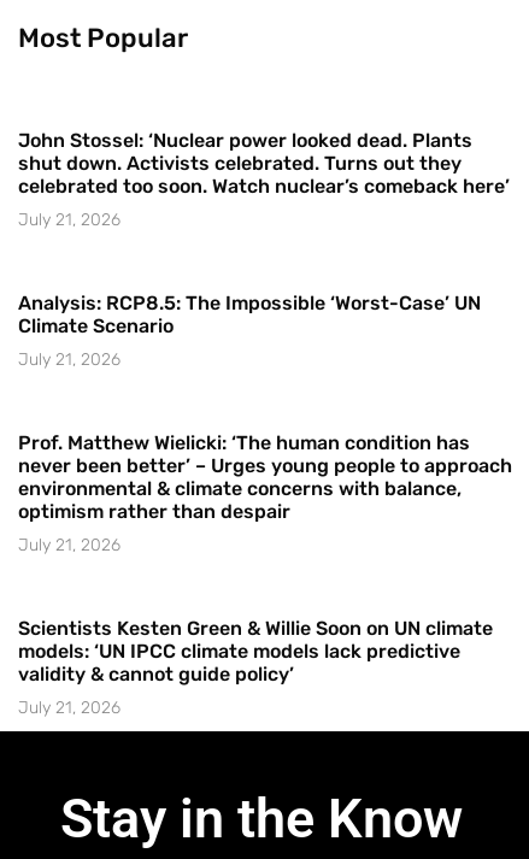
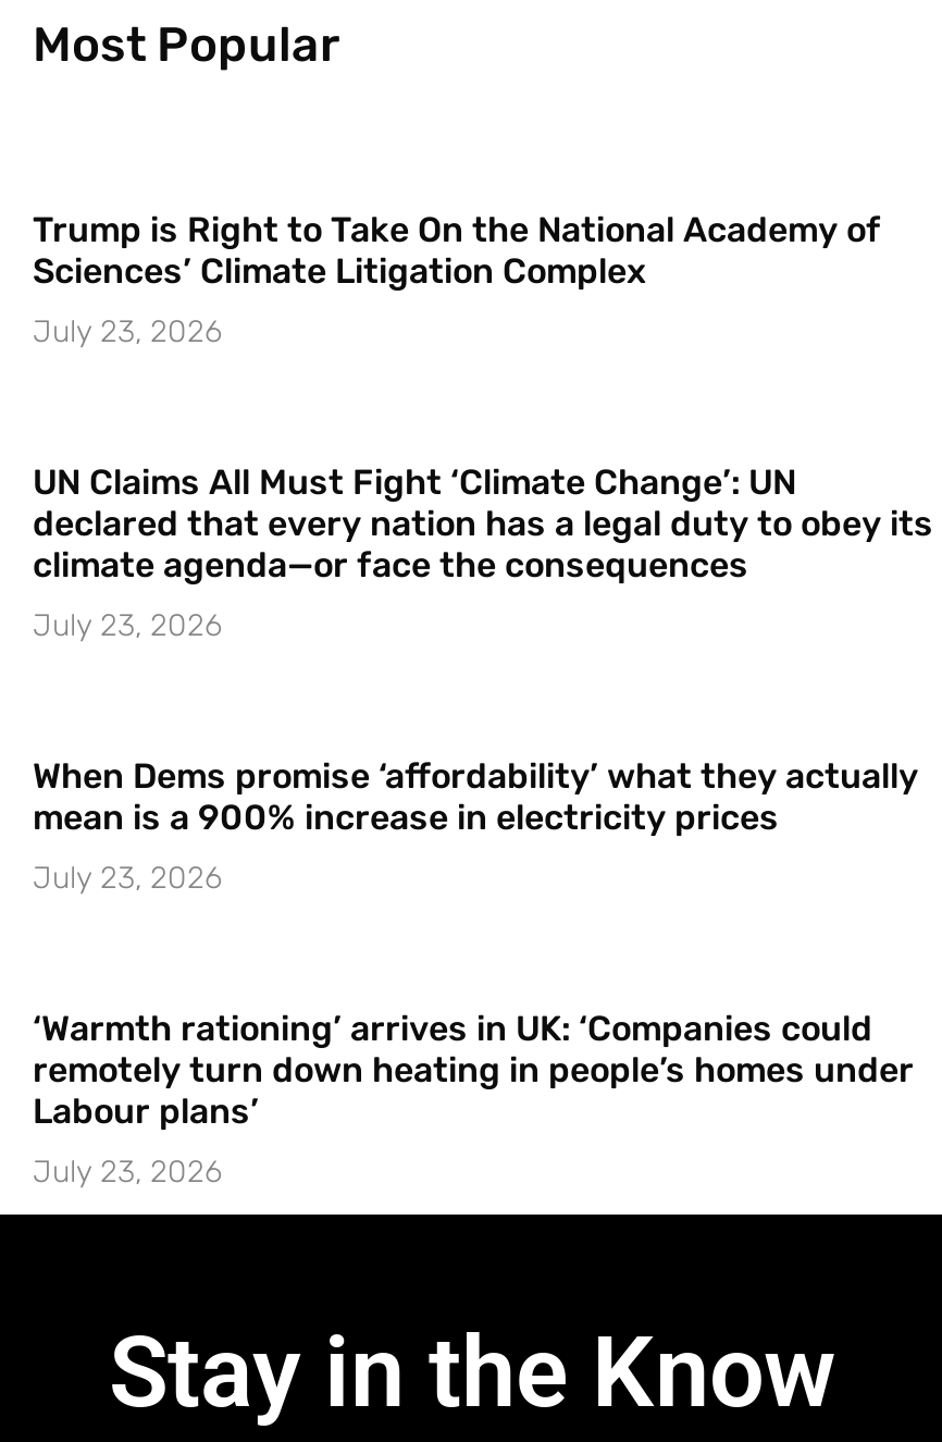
[18,129,510,198] John Stossel: ‘Nuclear power looked dead. Plants | shut down. Activists celebrated. Turns out they | celebrated too soon. Watch nuclear’s comeback here’ -> [33,210,881,293] Trump is Right to Take On the National Academy of | Sciences’ Climate Litigation Complex
[18,210,121,231] July 21, 2026 -> [33,314,222,351] July 23, 2026
[18,292,481,338] Analysis: RCP8.5: The Impossible ‘Worst-Case’ UN | Climate Scenario -> [33,462,933,586] UN Claims All Must Fight ‘Climate Change’: UN | declared that every nation has a legal duty to obey its | climate agenda—or face the consequences
[18,350,121,370] July 21, 2026 -> [33,608,222,645] July 23, 2026
[18,432,512,523] Prof. Matthew Wielicki: ‘The human condition has | never been better’ – Urges young people to approach | environmental & climate concerns with balance, | optimism rather than despair -> [33,756,918,839] When Dems promise ‘affordability’ what they actually | mean is a 900% increase in electricity prices
[18,535,121,556] July 21, 2026 -> [33,861,222,898] July 23, 2026
[18,617,493,686] Scientists Kesten Green & Willie Soon on UN climate | models: ‘UN IPCC climate models lack predictive | validity & cannot guide policy’ -> [33,1009,914,1133] ‘Warmth rationing’ arrives in UK: ‘Companies could | remotely turn down heating in people’s homes under | Labour plans’
[18,698,121,719] July 21, 2026 -> [33,1154,222,1191] July 23, 2026

